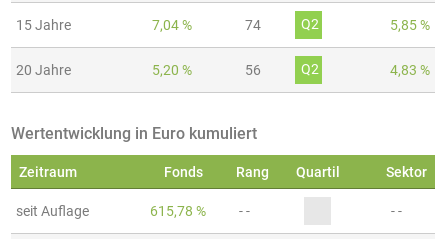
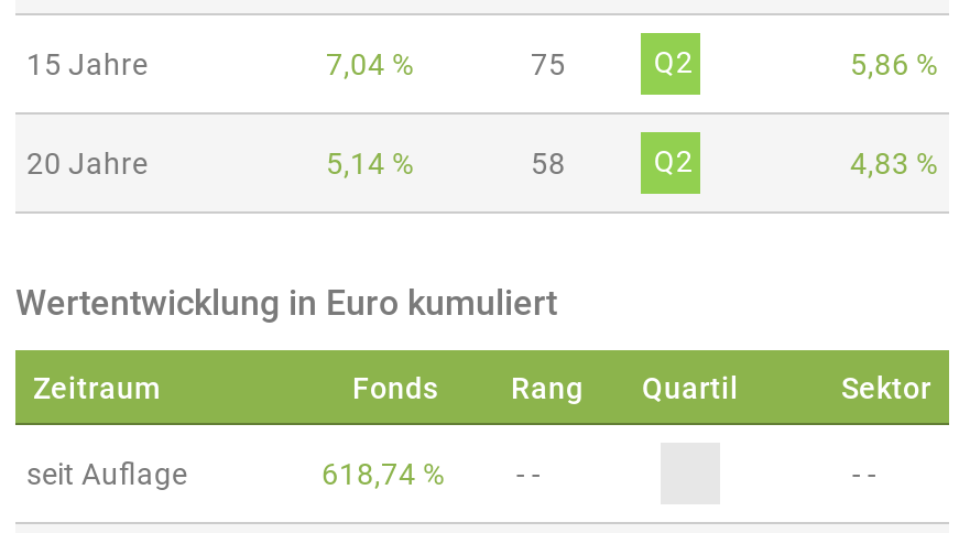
[245,17,261,33] 74 -> [531,47,566,82] 75
[390,17,430,33] 5,85 % -> [850,47,938,82] 5,86 %
[152,62,192,78] 5,20 % -> [326,146,414,181] 5,14 %
[245,62,261,78] 56 -> [531,146,566,181] 58
[150,203,206,219] 615,78 % -> [322,457,445,492] 618,74 %

